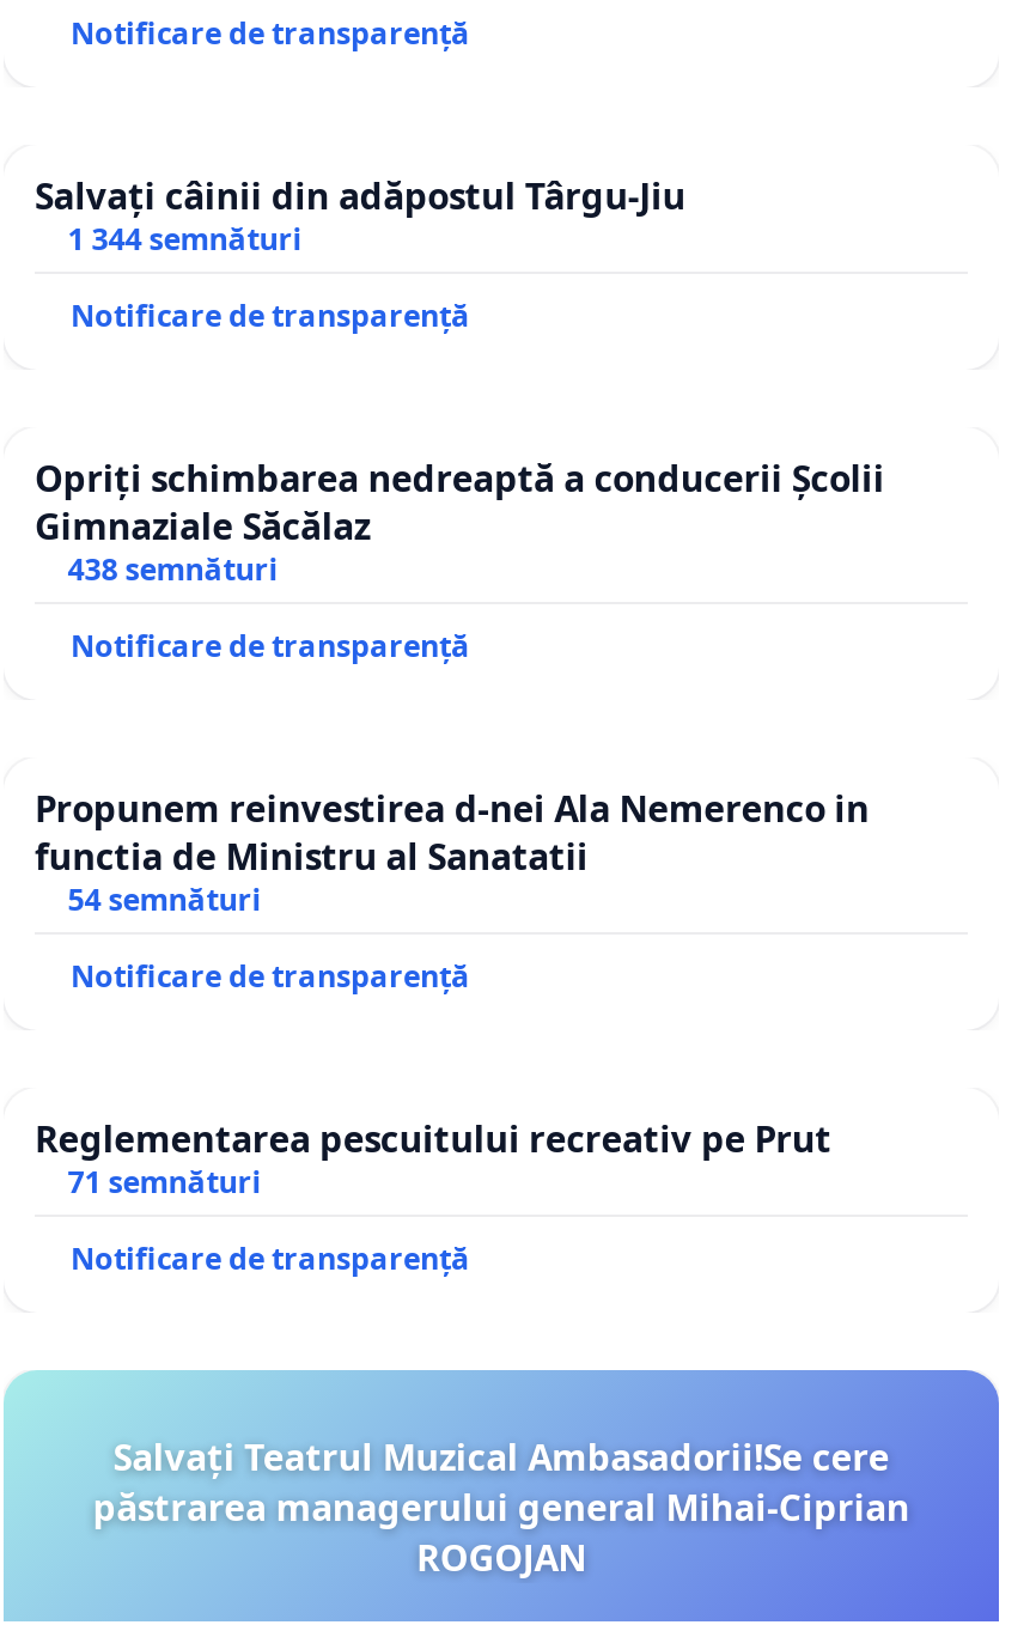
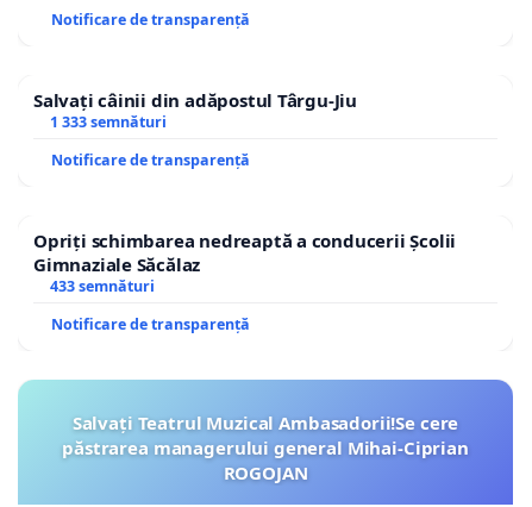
[68,219,302,259] 1 344 semnături -> [50,112,166,132] 1 333 semnături
[35,549,869,1202] 438 semnături | Notificare de transparență | Propunem reinvestirea d-nei Ala Nemerenco in | functia de Ministru al Sanatatii | 54 semnături | Notificare de transparență | Reglementarea pescuitului recreativ pe Prut | 71 semnături -> [50,276,154,296] 433 semnături

